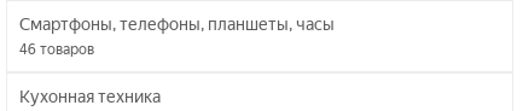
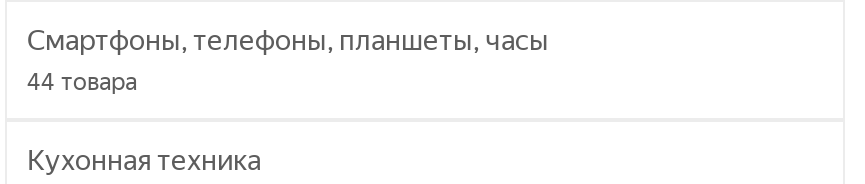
[19,41,94,58] 46 товаров -> [27,68,137,96] 44 товара

